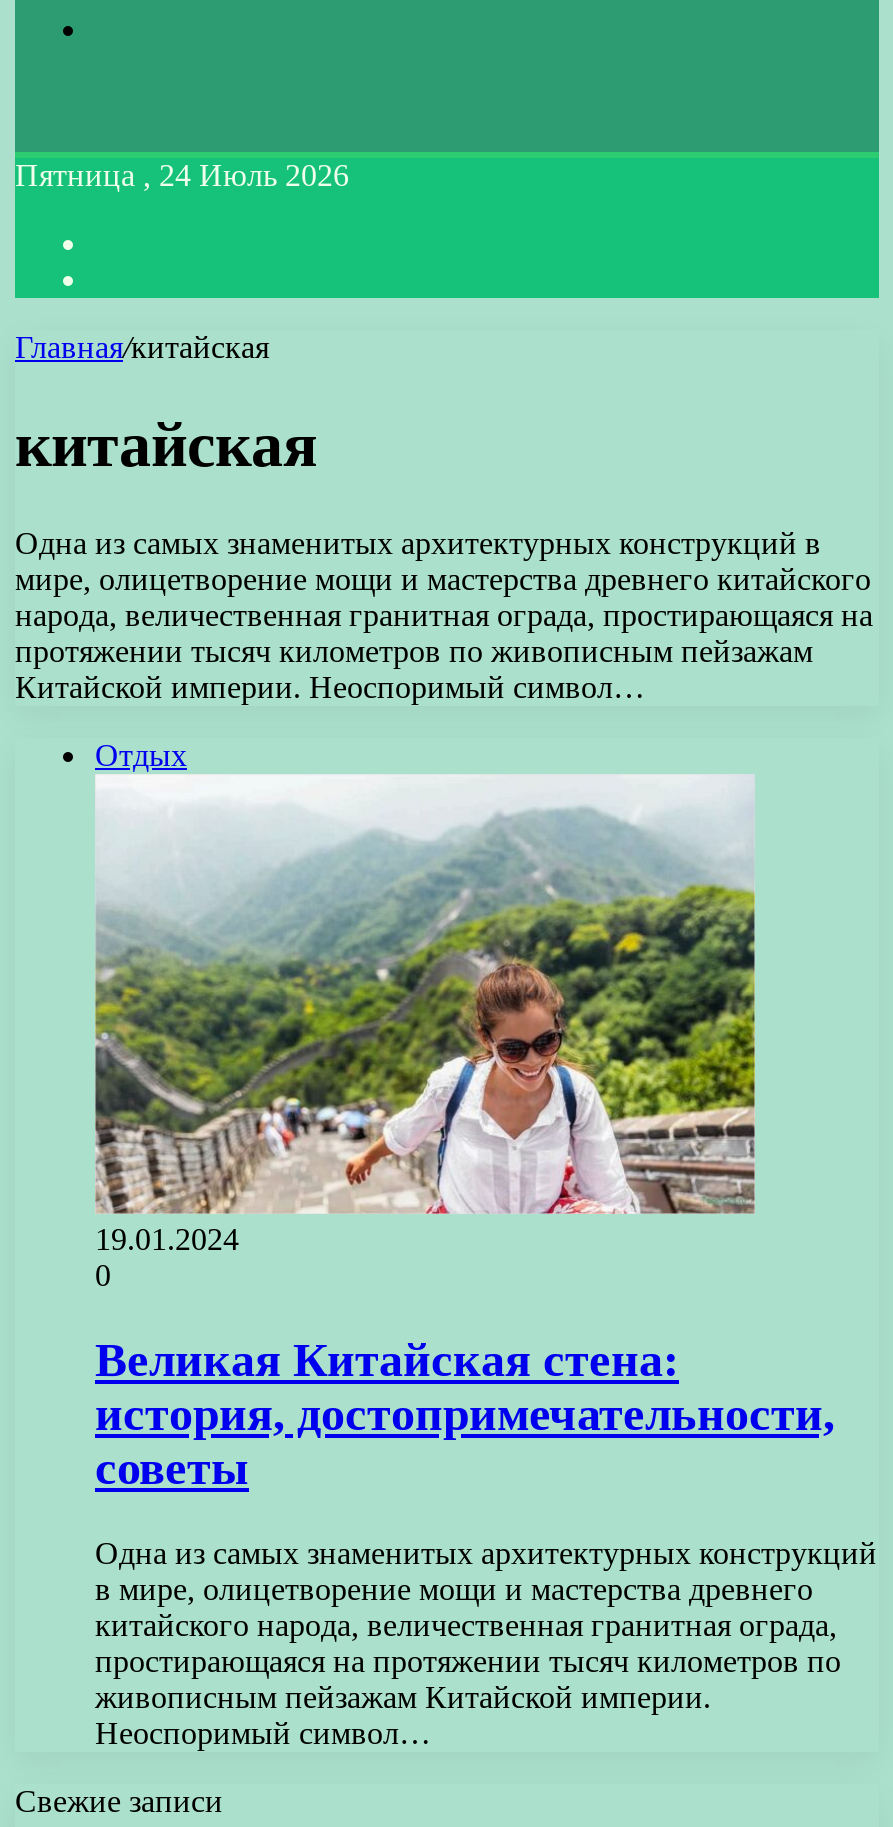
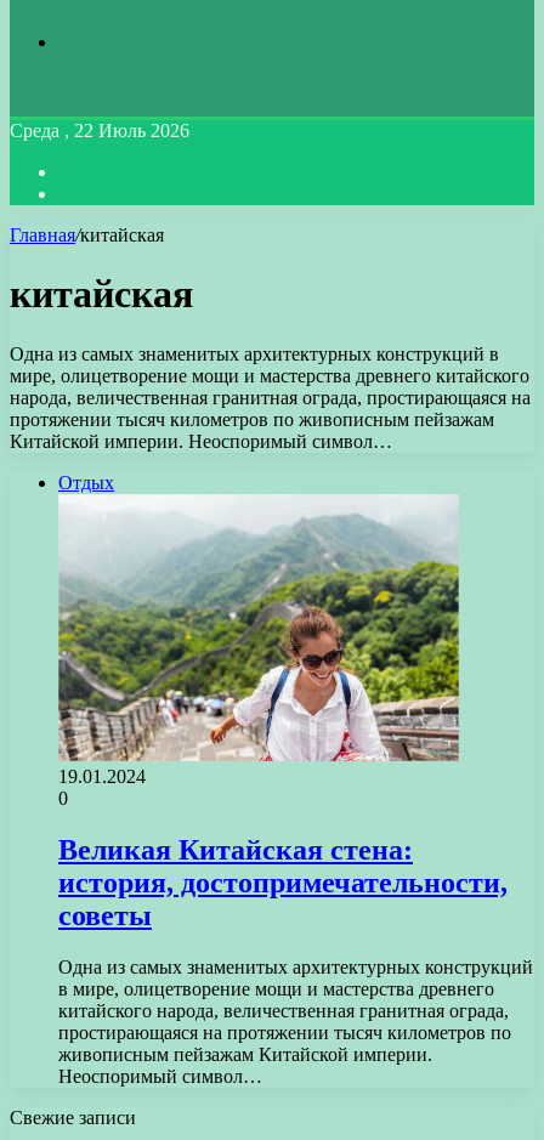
[15,158,349,192] Пятница , 24 Июль 2026 -> [10,120,189,141] Среда , 22 Июль 2026

